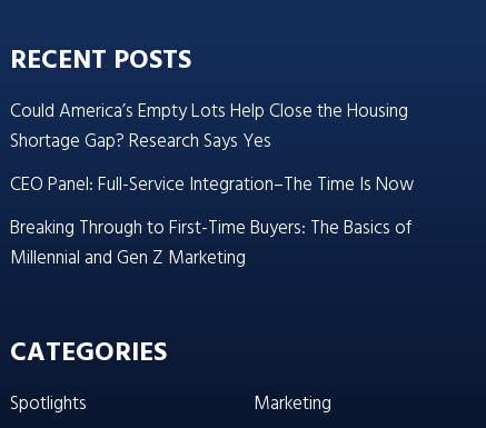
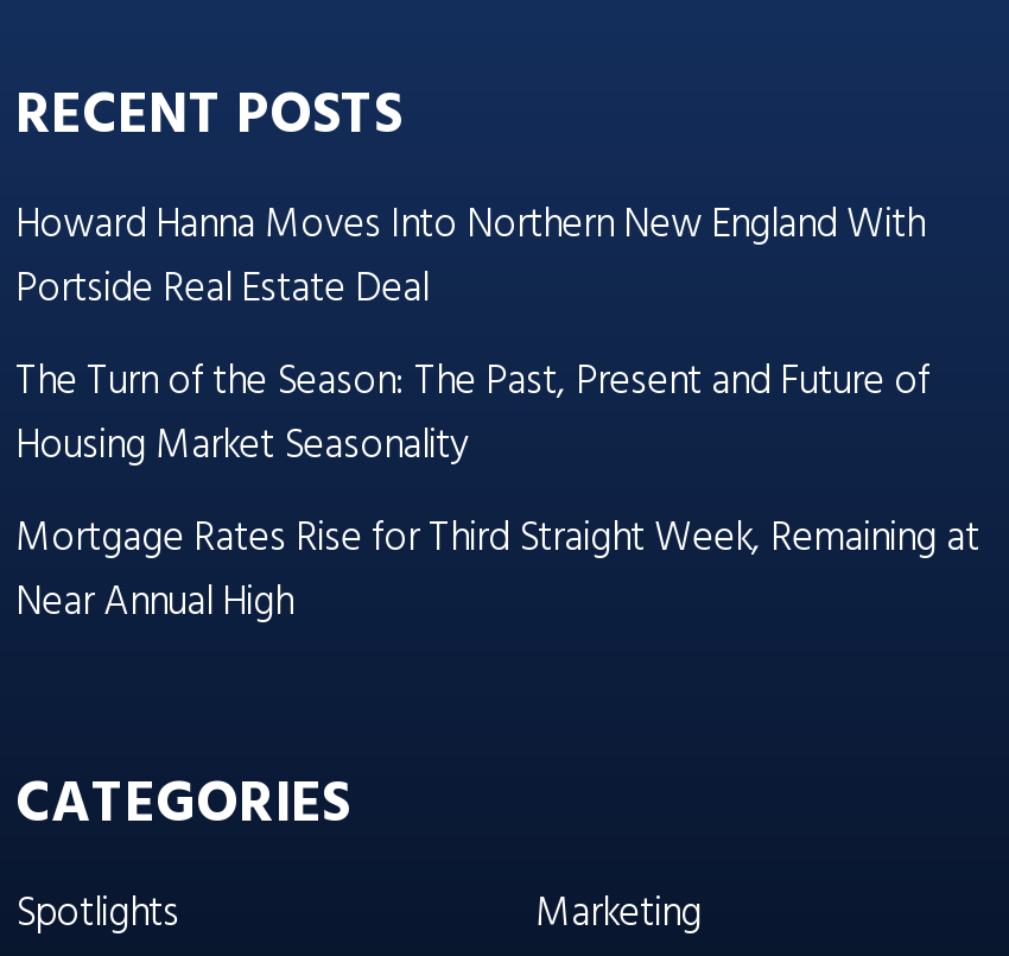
[10,97,414,273] Could America’s Empty Lots Help Close the Housing | Shortage Gap? Research Says Yes | CEO Panel: Full-Service Integration–The Time Is Now | Breaking Through to First-Time Buyers: The Basics of | Millennial and Gen Z Marketing -> [15,193,979,635] Howard Hanna Moves Into Northern New England With | Portside Real Estate Deal | The Turn of the Season: The Past, Present and Future of | Housing Market Seasonality | Mortgage Rates Rise for Third Straight Week, Remaining at | Near Annual High

